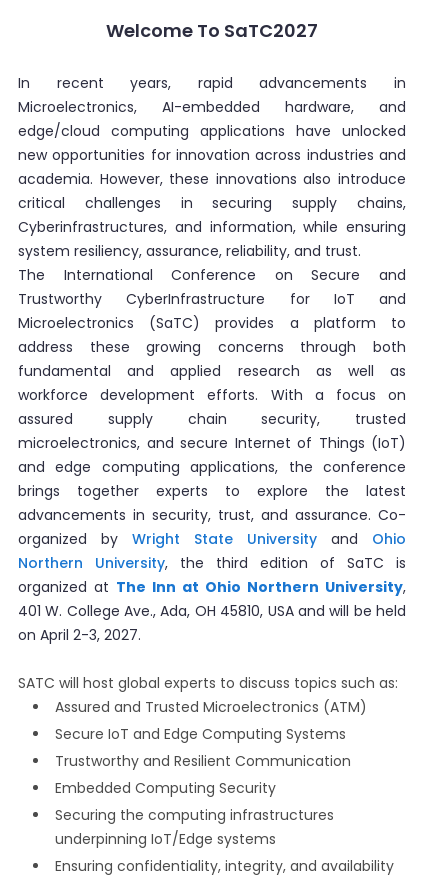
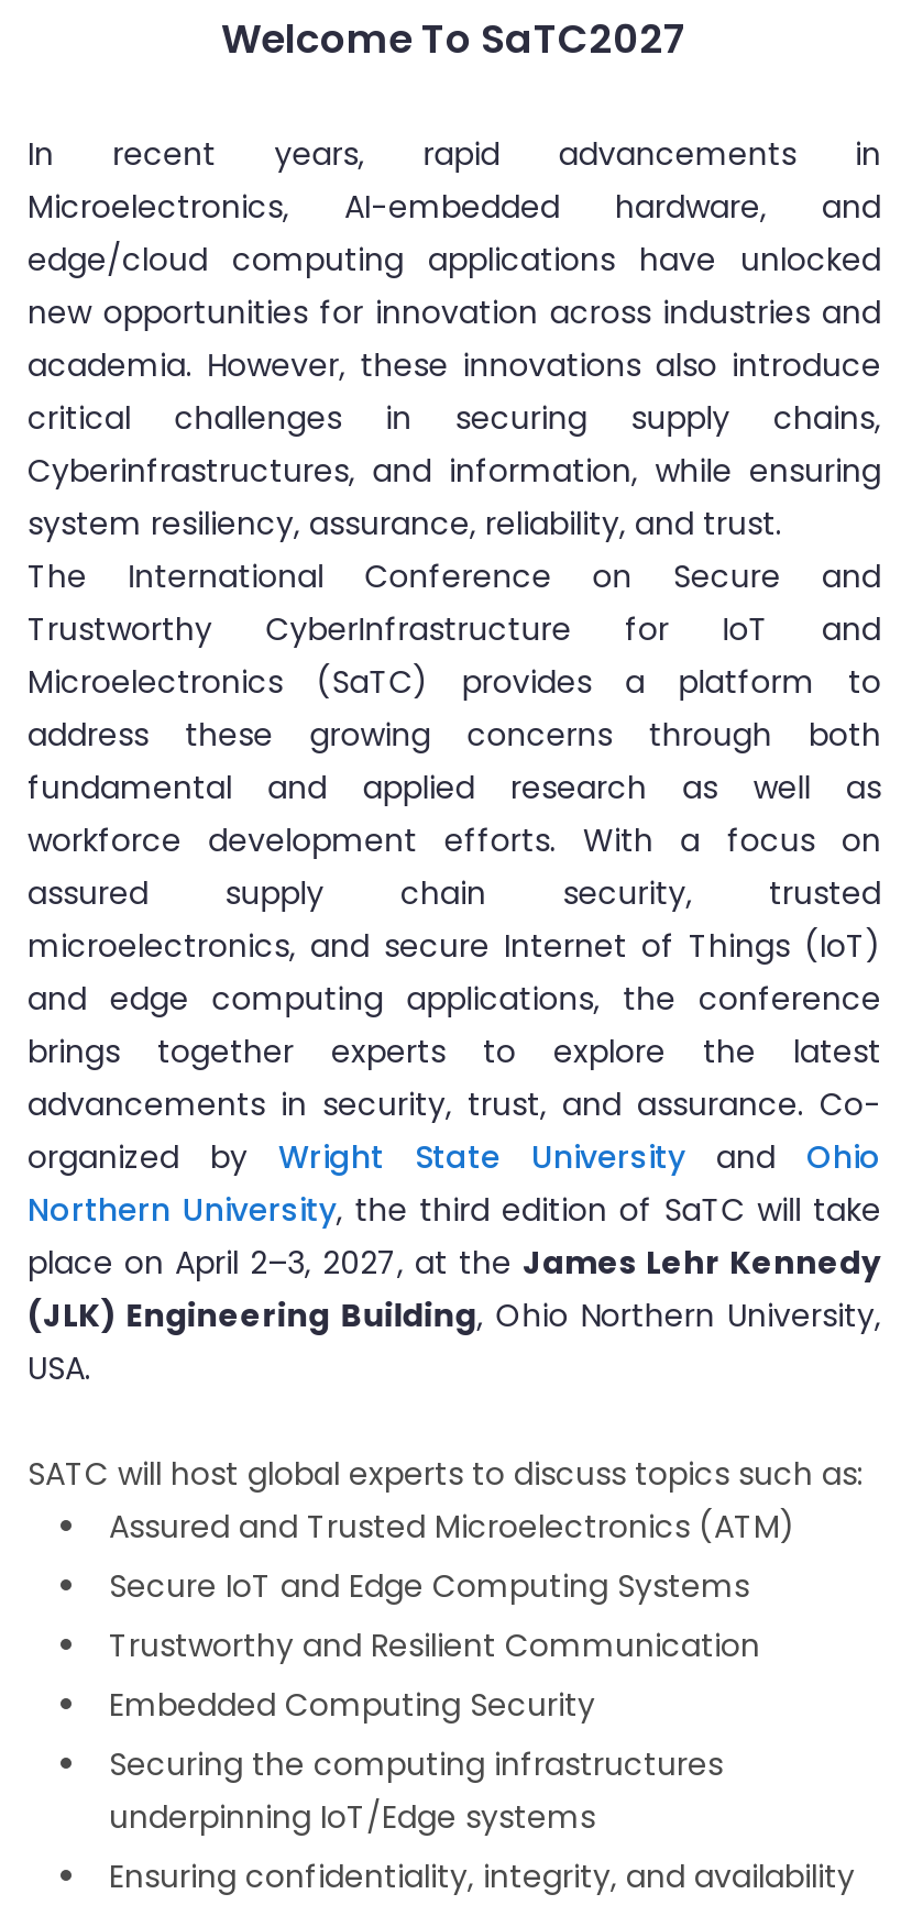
[18,553,406,645] Northern University, the third edition of SaTC is | organized at The Inn at Ohio Northern University, | 401 W. College Ave., Ada, OH 45810, USA and will be held | on April 2-3, 2027. -> [28,1188,881,1390] Northern University, the third edition of SaTC will take | place on April 2–3, 2027, at the James Lehr Kennedy | (JLK) Engineering Building, Ohio Northern University, | USA.

